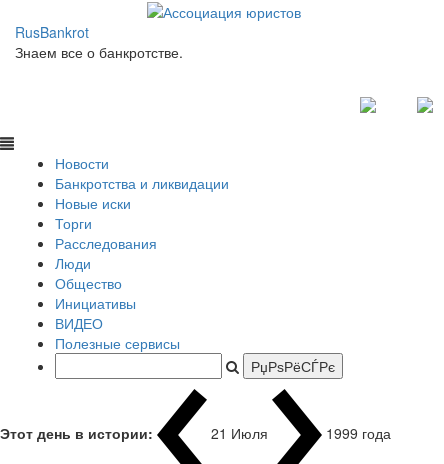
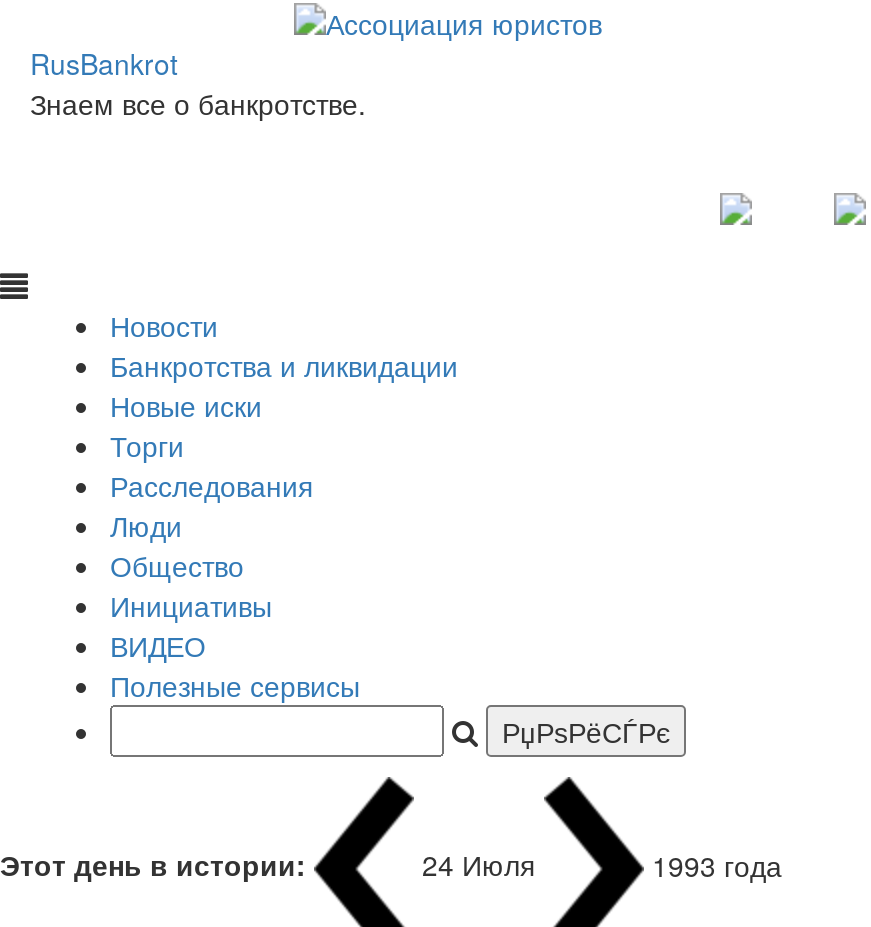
[207,423,391,443] 21 Июля | 1999 года -> [414,844,782,884] 24 Июля | 1993 года

